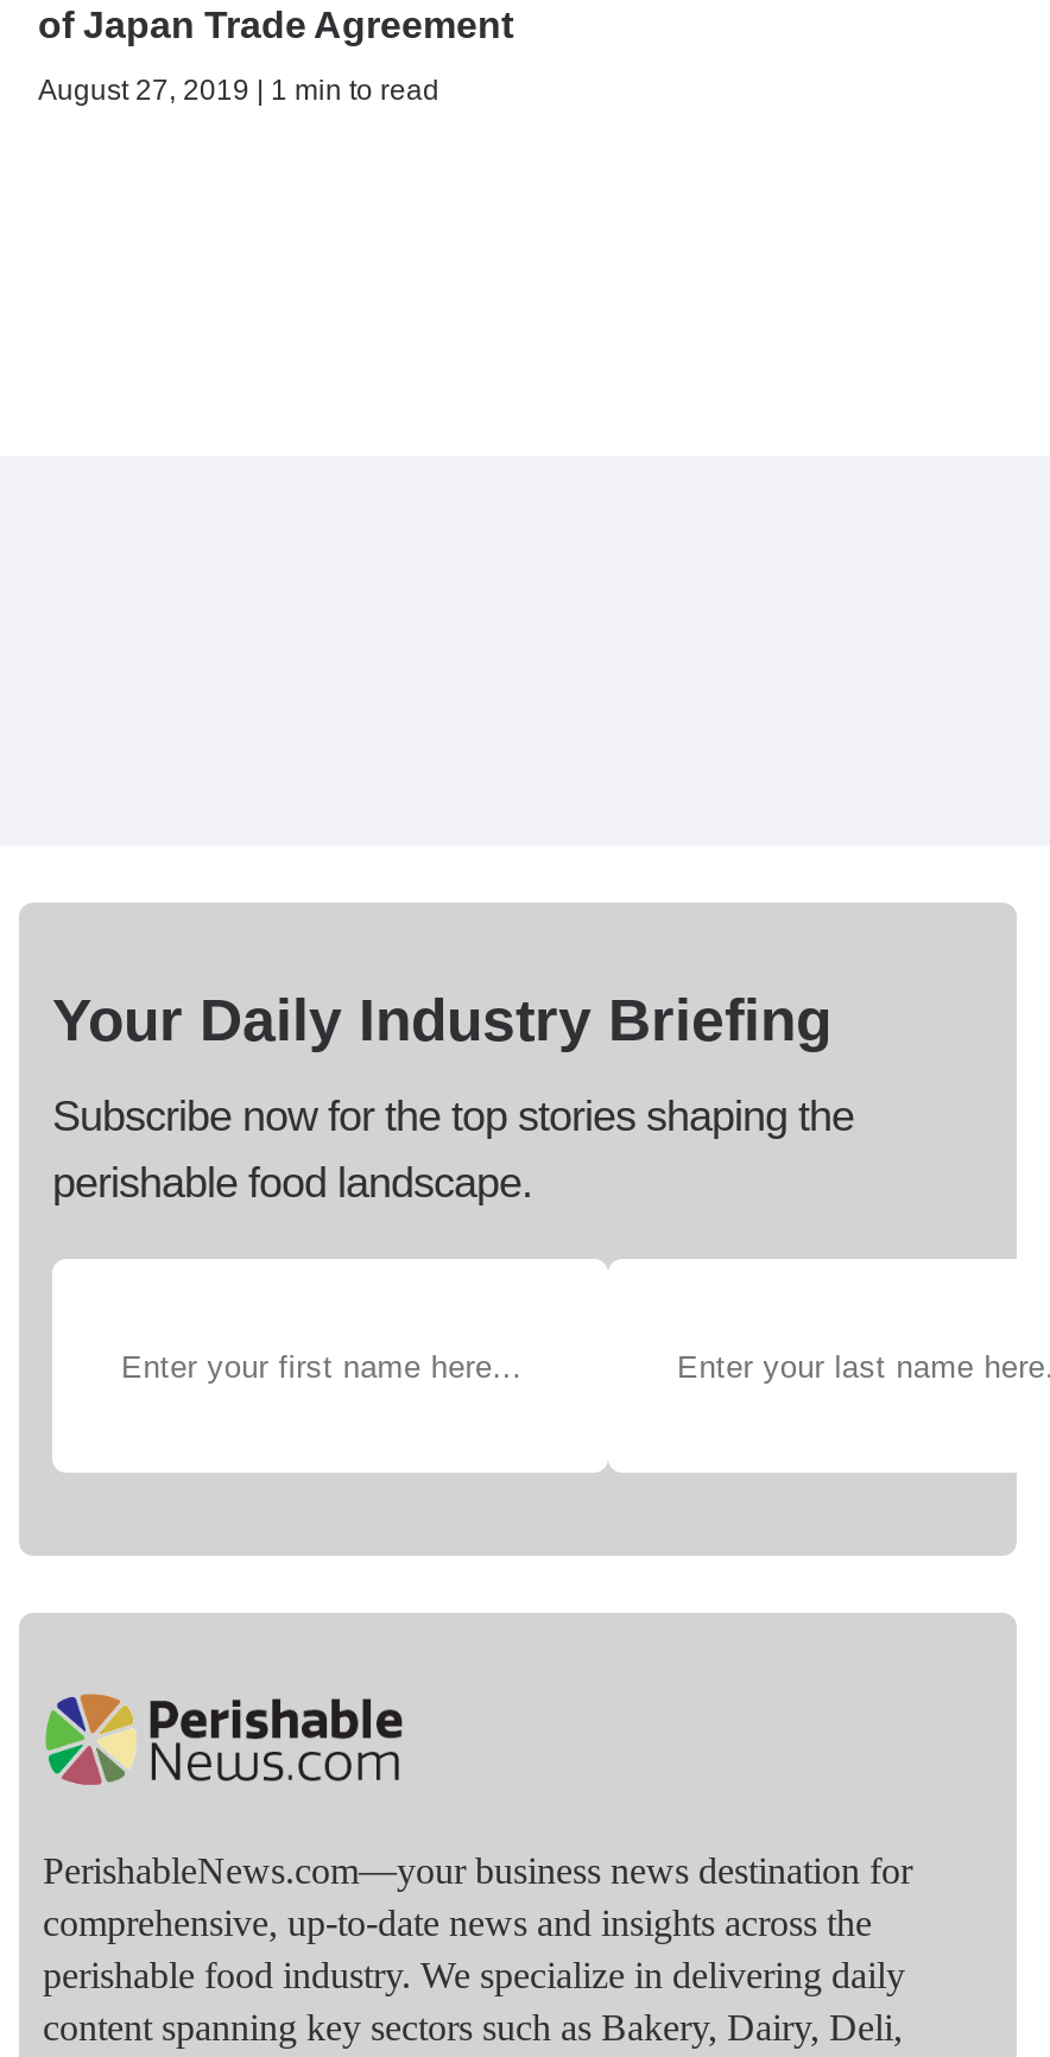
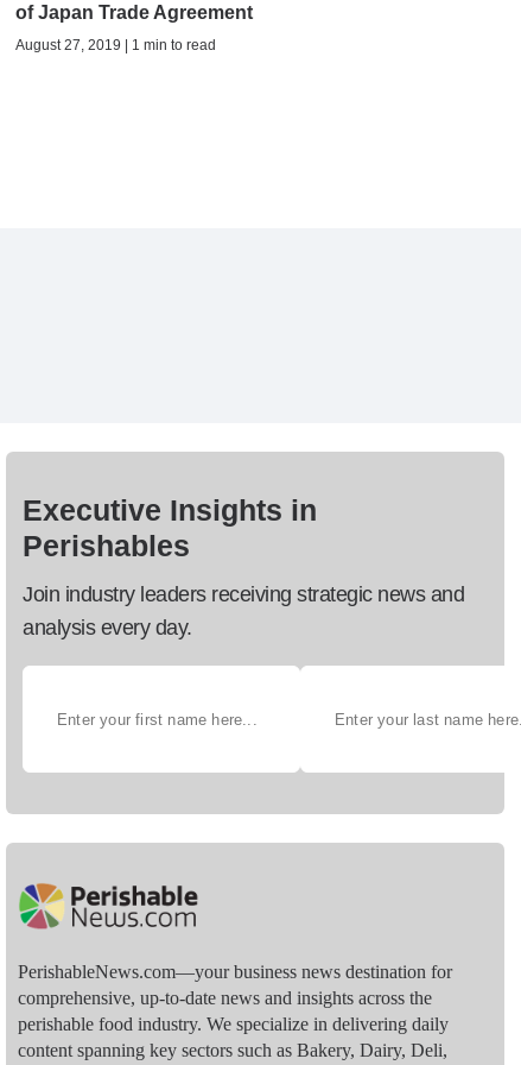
[52,986,831,1053] Your Daily Industry Briefing -> [23,494,317,562] Executive Insights in | Perishables
[52,1093,854,1207] Subscribe now for the top stories shaping the | perishable food landscape. -> [23,583,464,640] Join industry leaders receiving strategic news and | analysis every day.

